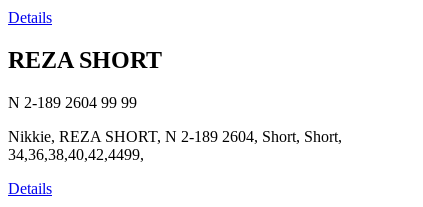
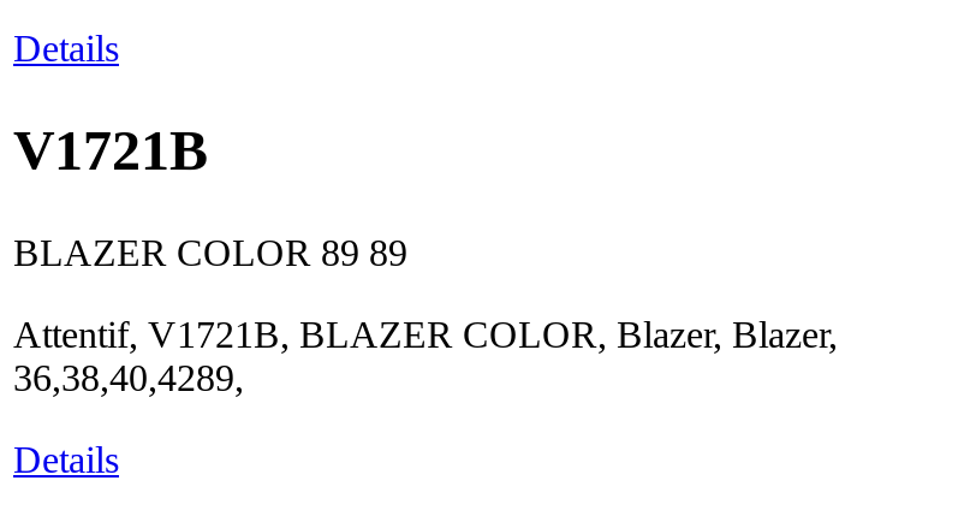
[8,47,162,73] REZA SHORT -> [13,119,208,181] V1721B
[8,94,137,111] N 2-189 2604 99 99 -> [13,231,407,272] BLAZER COLOR 89 89
[8,128,342,163] Nikkie, REZA SHORT, N 2-189 2604, Short, Short, | 34,36,38,40,42,4499, -> [13,313,838,397] Attentif, V1721B, BLAZER COLOR, Blazer, Blazer, | 36,38,40,4289,

